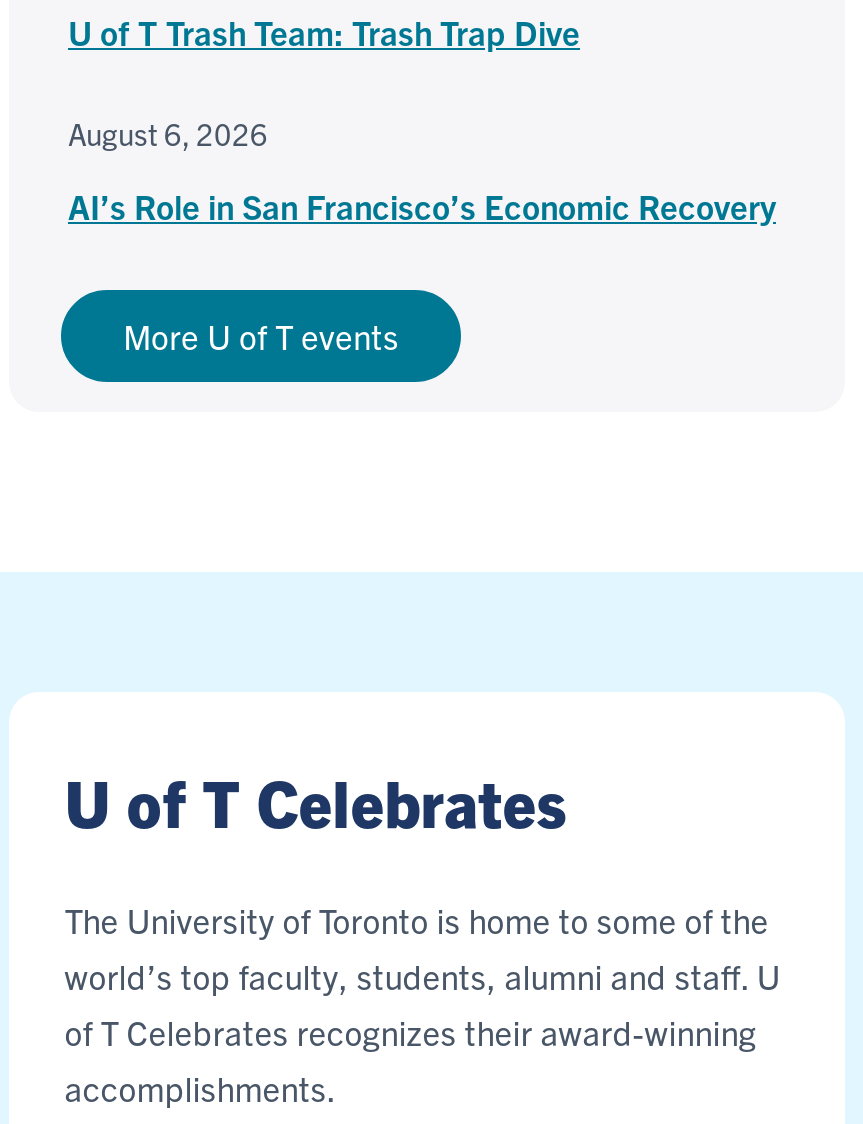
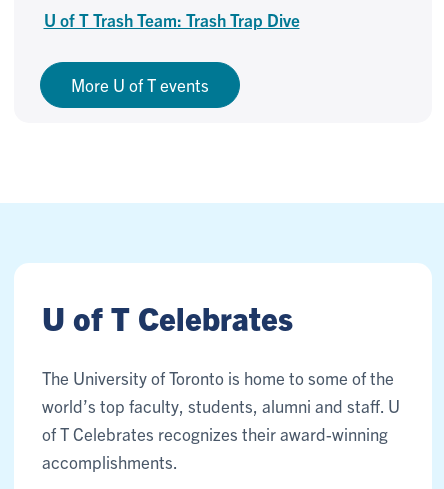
[68,113,776,225] August 6, 2026 | AI’s Role in San Francisco’s Economic Recovery -> none

